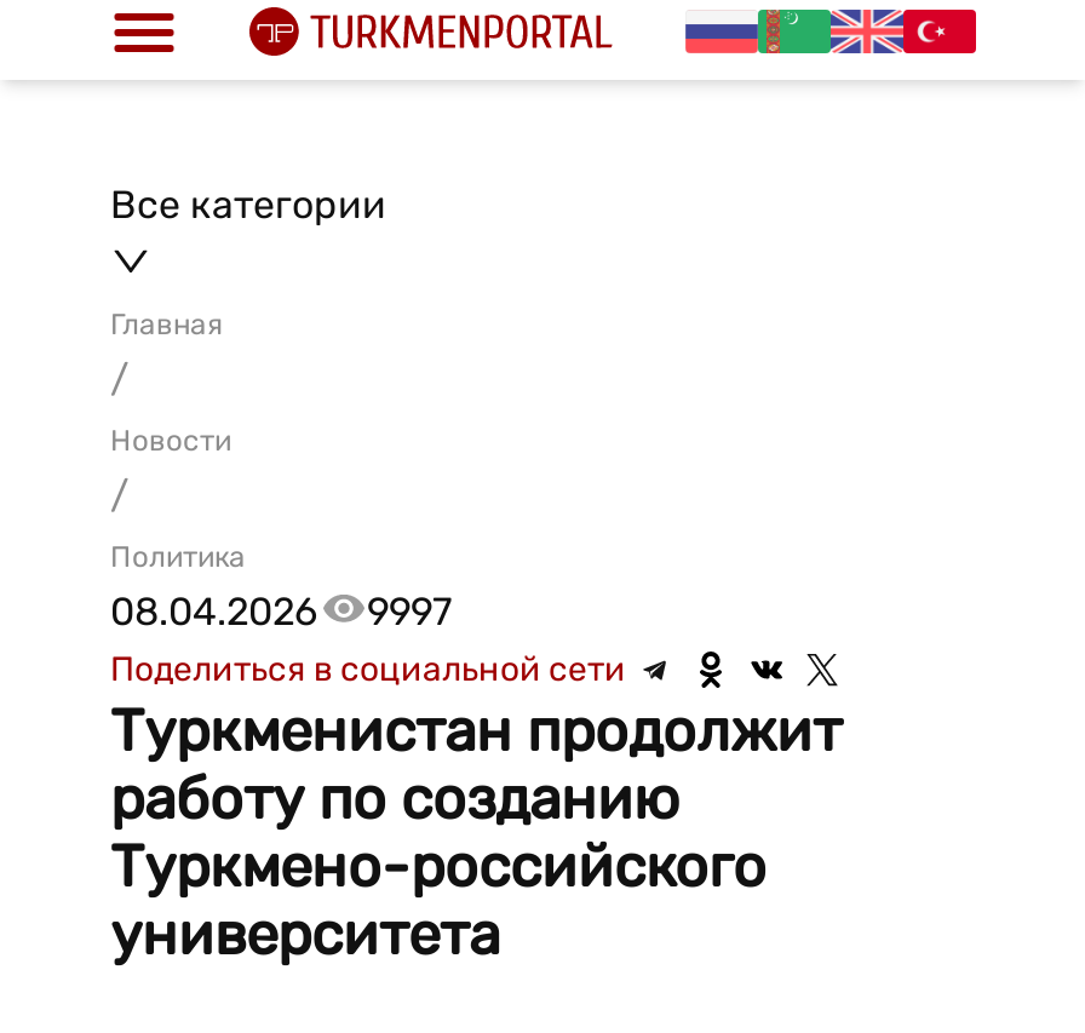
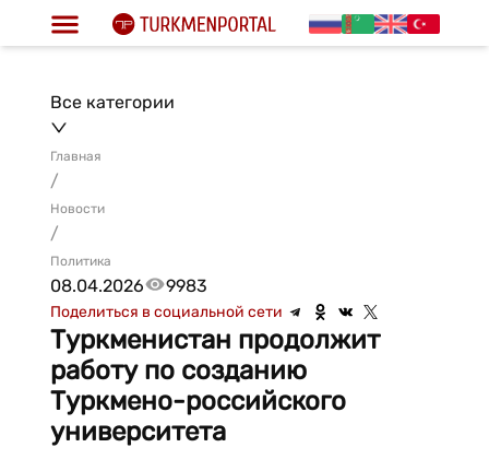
[110,589,452,635] 08.04.2026 9997 -> [50,275,207,296] 08.04.2026 9983

